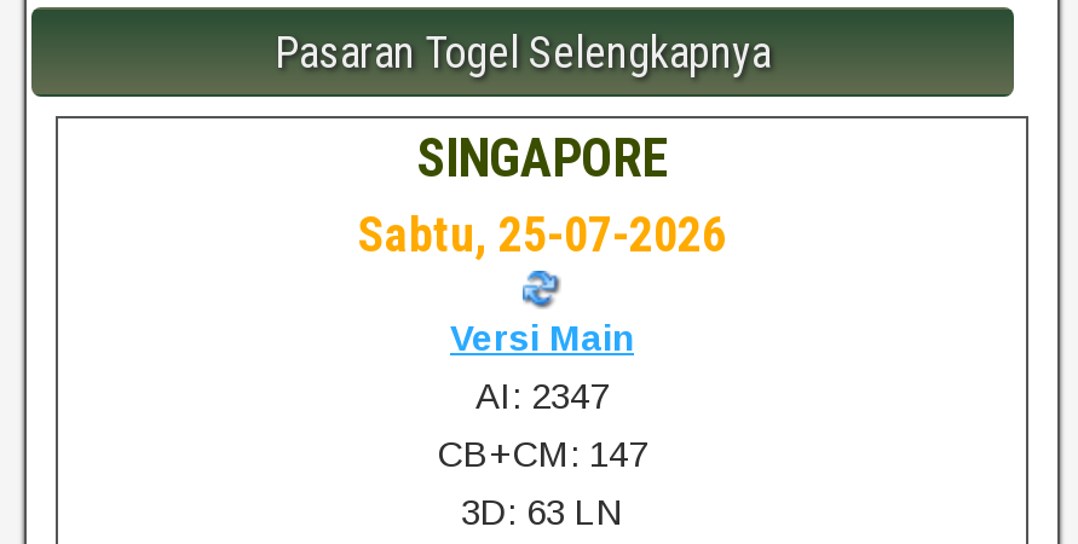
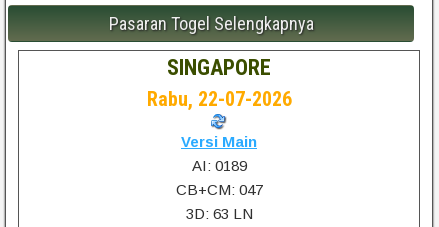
[358,206,726,264] Sabtu, 25-07-2026 -> [146,87,291,111] Rabu, 22-07-2026
[475,375,609,416] AI: 2347 -> [191,157,246,174] AI: 0189
[437,433,647,474] CB+CM: 147 -> [175,181,262,198] CB+CM: 047

